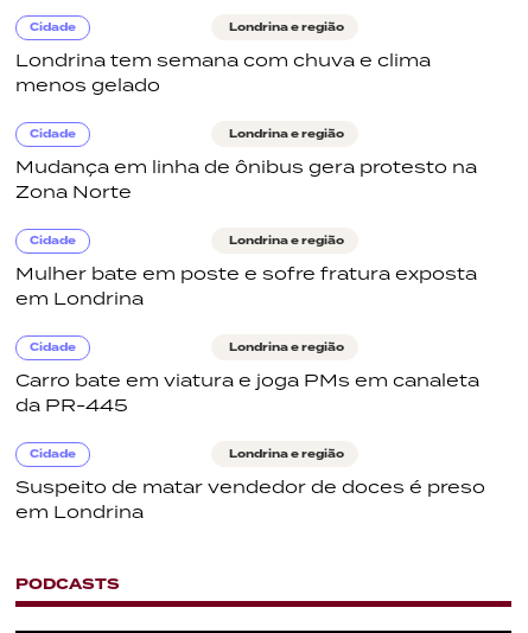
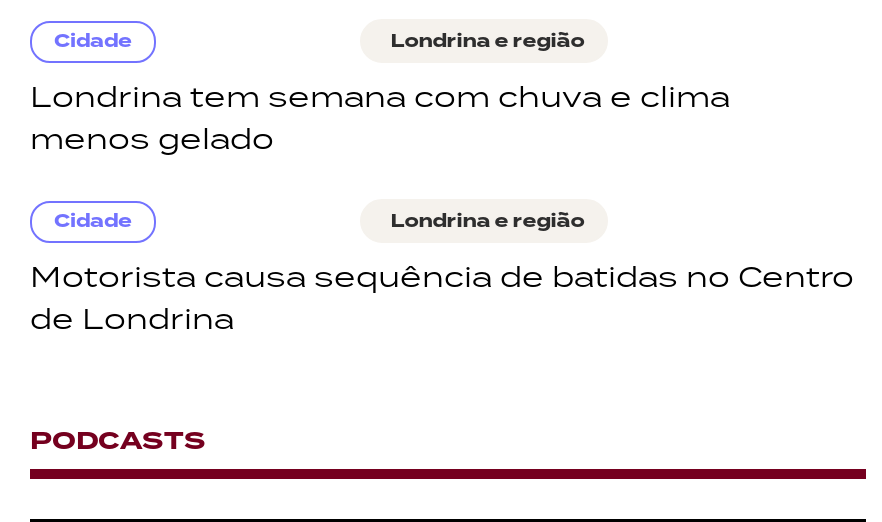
[15,155,485,523] Mudança em linha de ônibus gera protesto na | Zona Norte | Cidade | Londrina e região | Mulher bate em poste e sofre fratura exposta | em Londrina | Cidade | Londrina e região | Carro bate em viatura e joga PMs em canaleta | da PR-445 | Cidade | Londrina e região | Suspeito de matar vendedor de doces é preso | em Londrina -> [30,257,854,337] Motorista causa sequência de batidas no Centro | de Londrina

